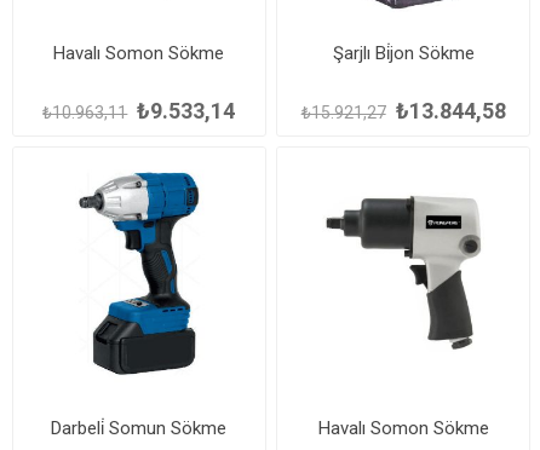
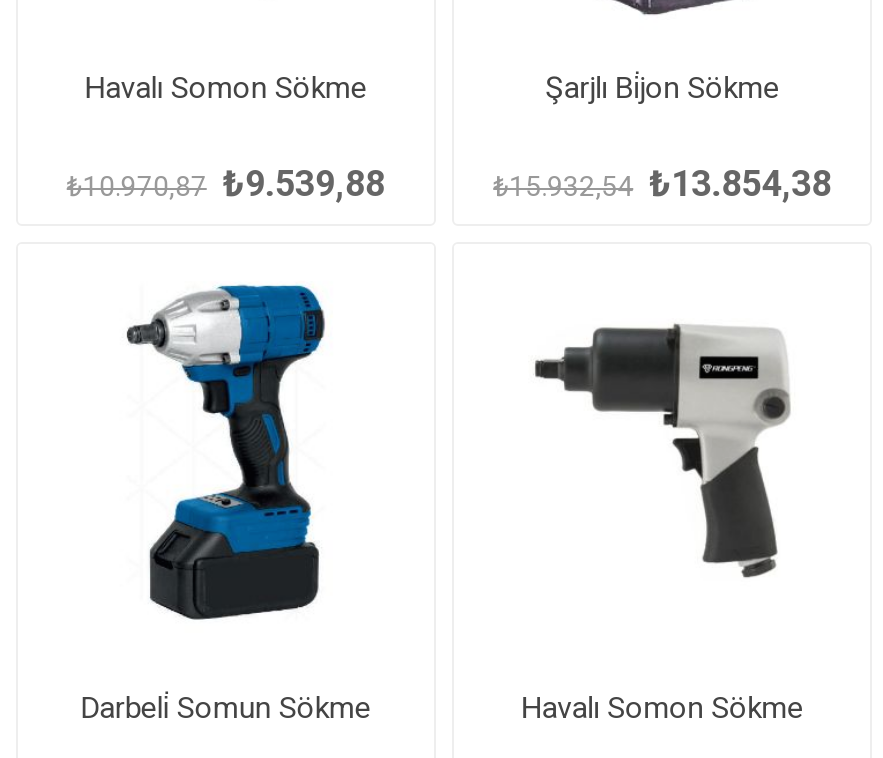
[43,97,235,123] ₺10.963,11 ₺9.533,14 -> [67,161,385,203] ₺10.970,87 ₺9.539,88
[301,97,506,123] ₺15.921,27 ₺13.844,58 -> [493,161,831,203] ₺15.932,54 ₺13.854,38

